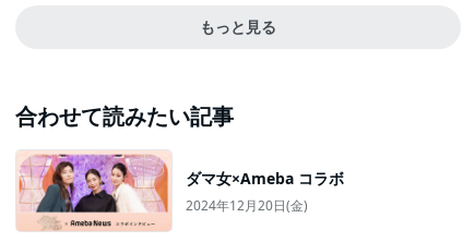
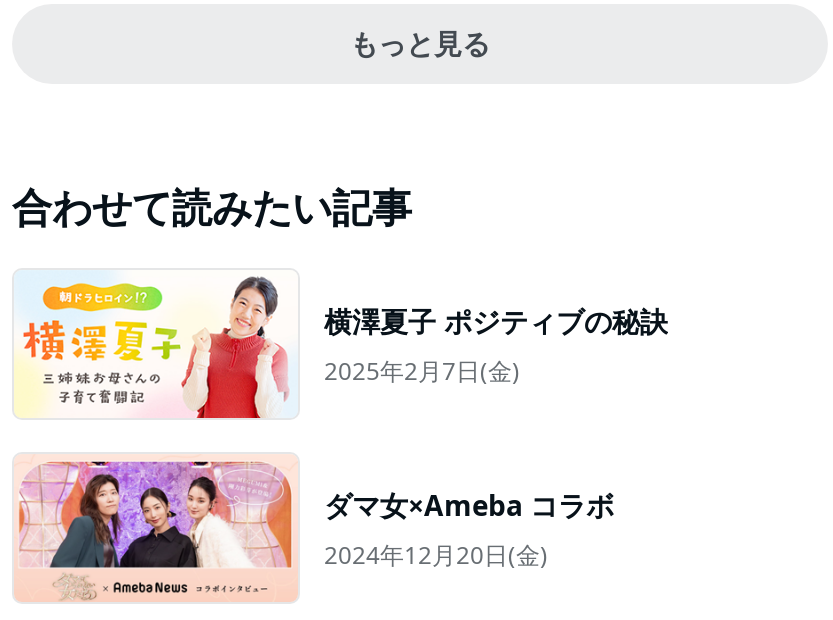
none -> [16,272,668,420] [image] | 横澤夏子 ポジティブの秘訣 | 2025年2月7日(金)

